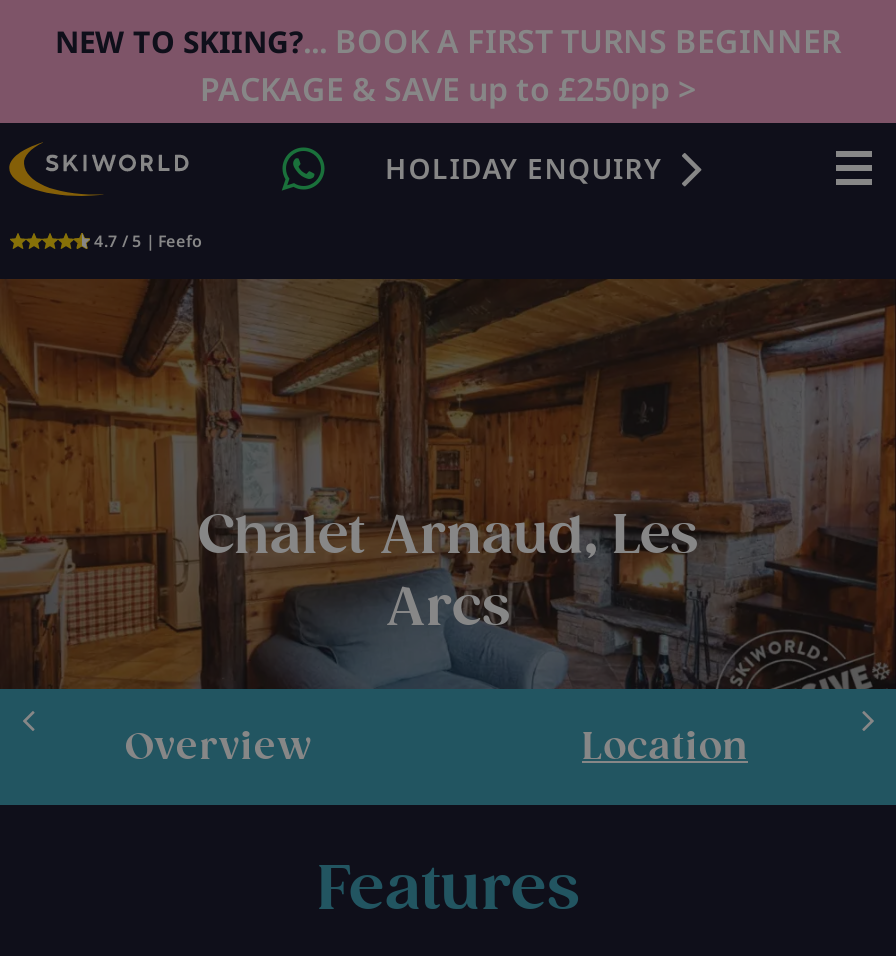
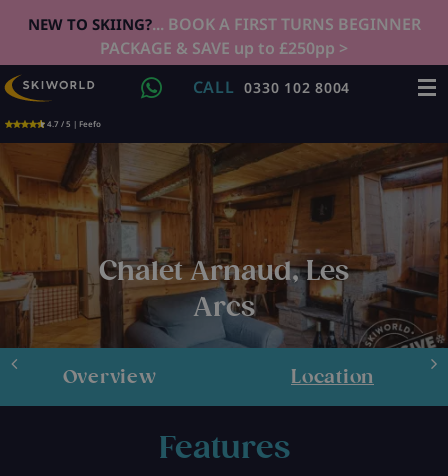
[385,149,662,187] HOLIDAY ENQUIRY -> [192,76,350,98] CALL 0330 102 8004

